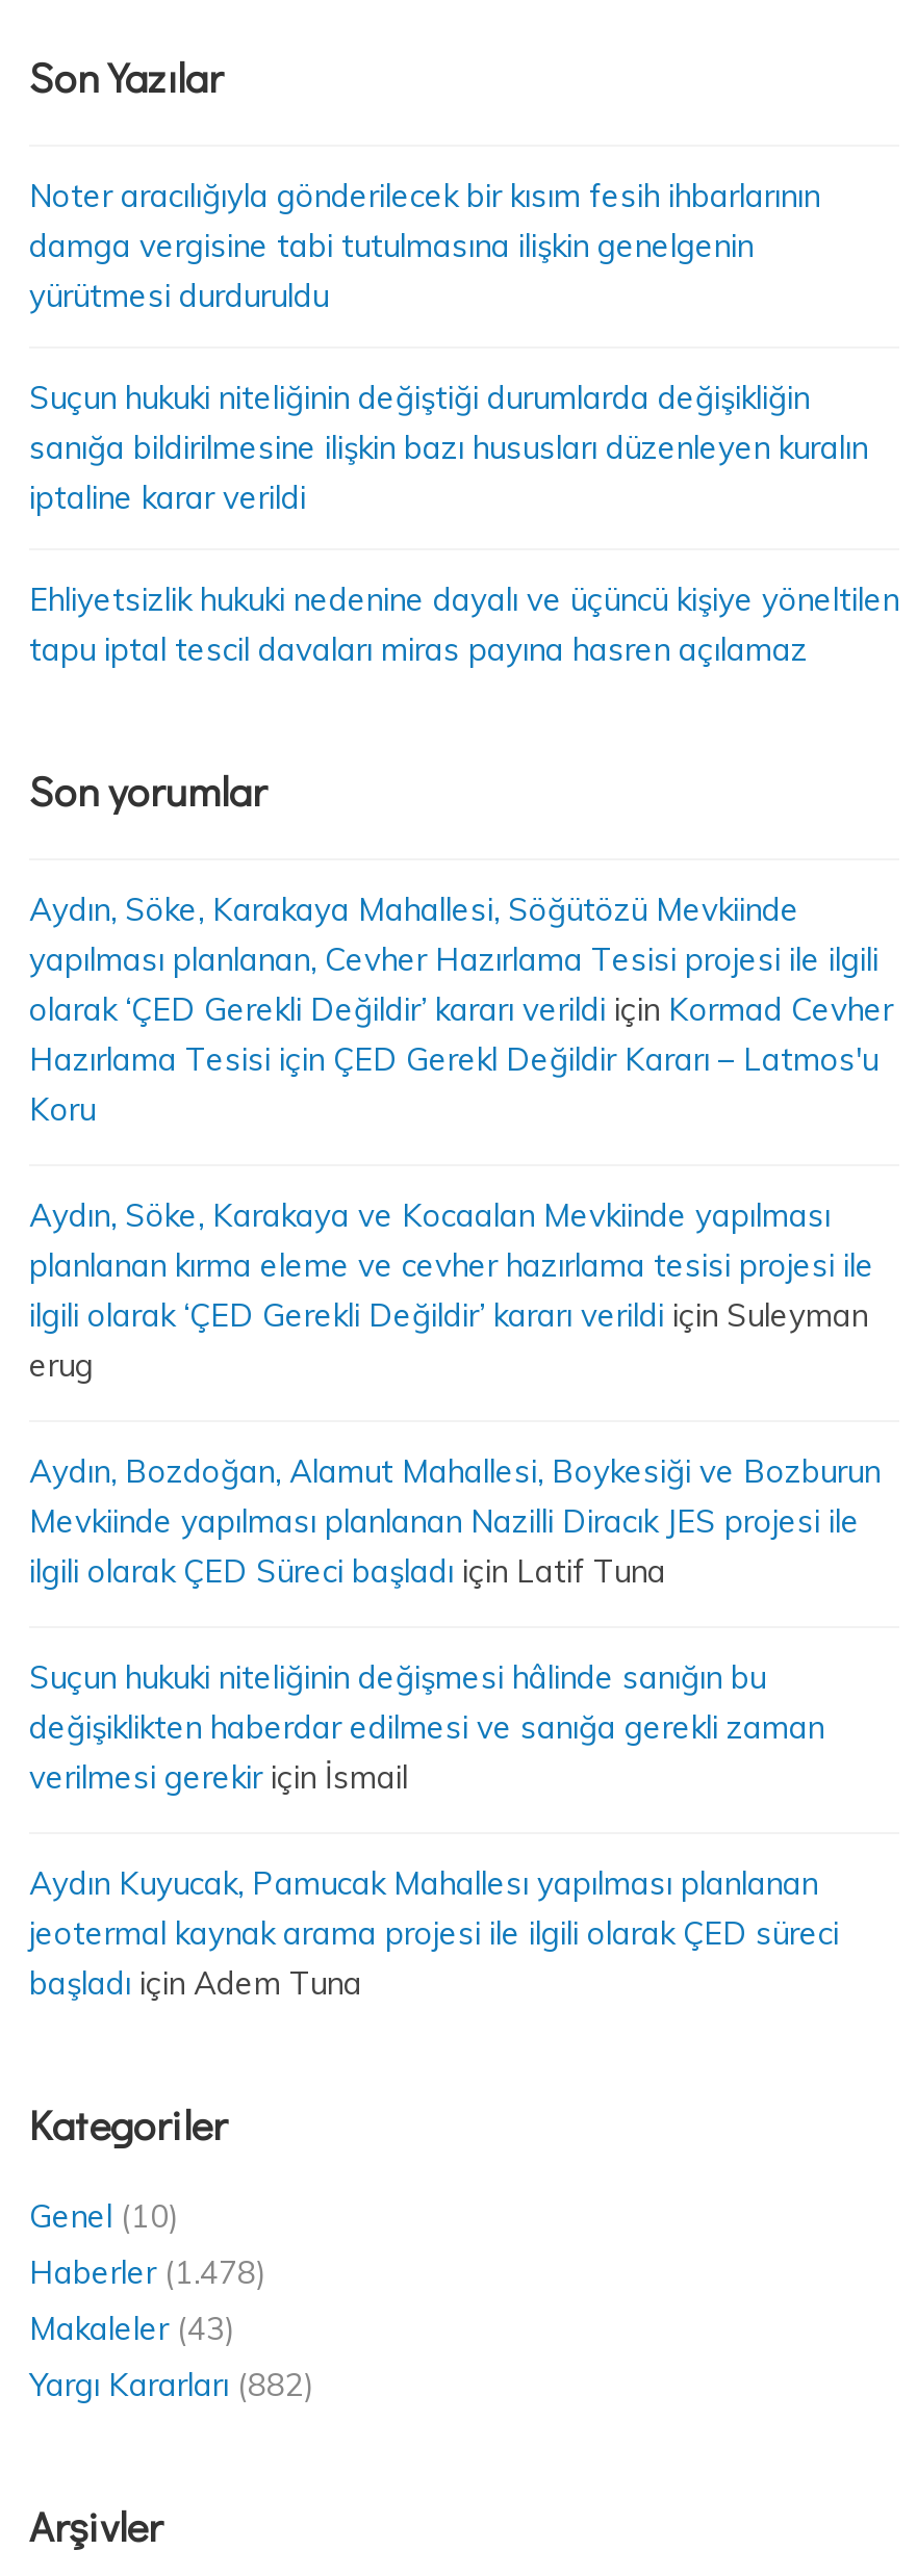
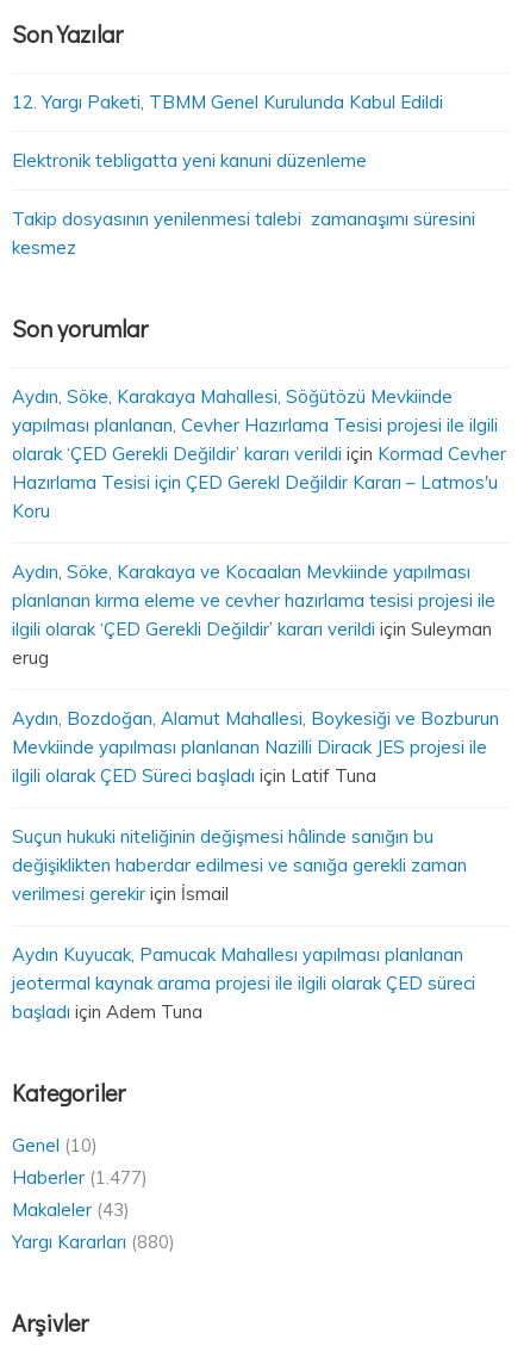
[29,175,820,315] Noter aracılığıyla gönderilecek bir kısım fesih ihbarlarının | damga vergisine tabi tutulmasına ilişkin genelgenin | yürütmesi durduruldu -> [12,90,443,113] 12. Yargı Paketi, TBMM Genel Kurulunda Kabul Edildi
[29,377,868,517] Suçun hukuki niteliğinin değiştiği durumlarda değişikliğin | sanığa bildirilmesine ilişkin bazı hususları düzenleyen kuralın | iptaline karar verildi -> [12,149,367,171] Elektronik tebligatta yeni kanuni düzenleme
[29,579,899,669] Ehliyetsizlik hukuki nedenine dayalı ve üçüncü kişiye yöneltilen | tapu iptal tescil davaları miras payına hasren açılamaz -> [12,207,475,258] Takip dosyasının yenilenmesi talebi zamanaşımı süresini | kesmez
[29,2252,266,2292] Haberler (1.478) -> [12,1166,148,1188] Haberler (1.477)
[29,2364,314,2404] Yargı Kararları (882) -> [12,1230,175,1253] Yargı Kararları (880)

